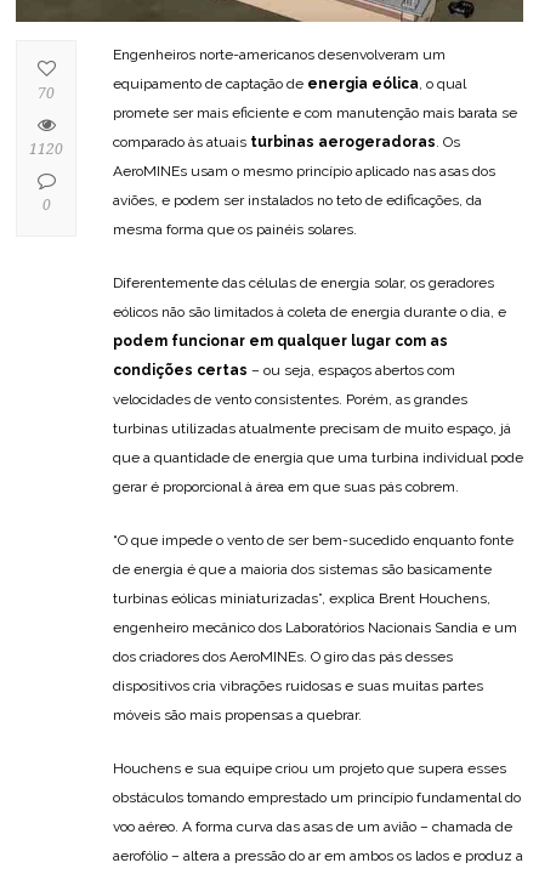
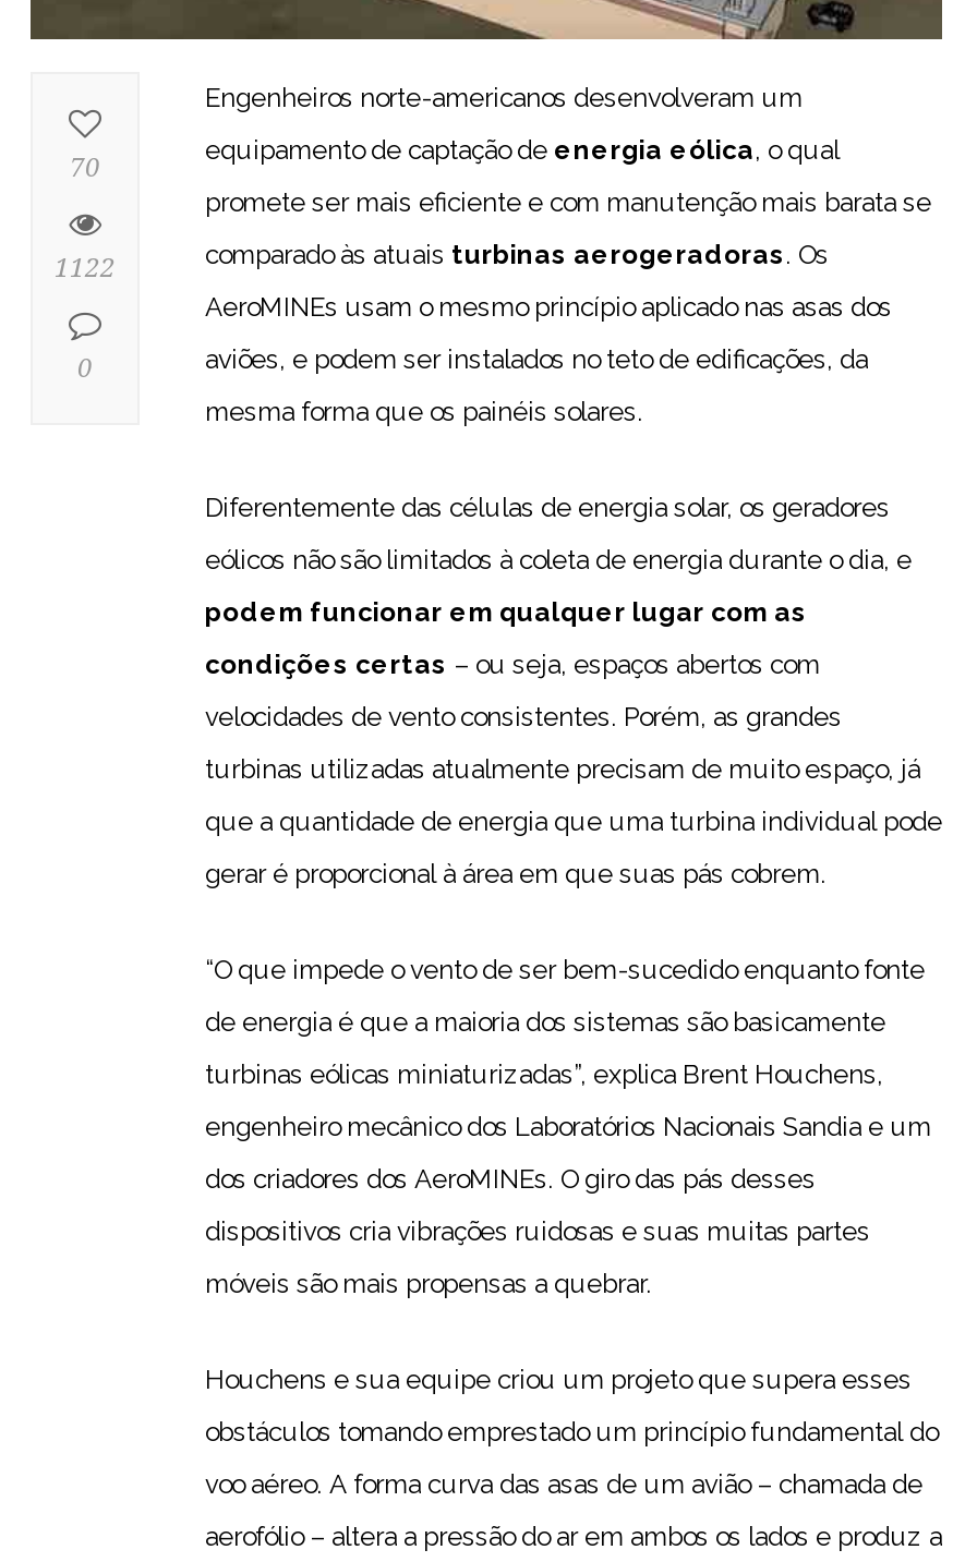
[29,140,63,157] 1120 -> [55,252,116,283] 1122

